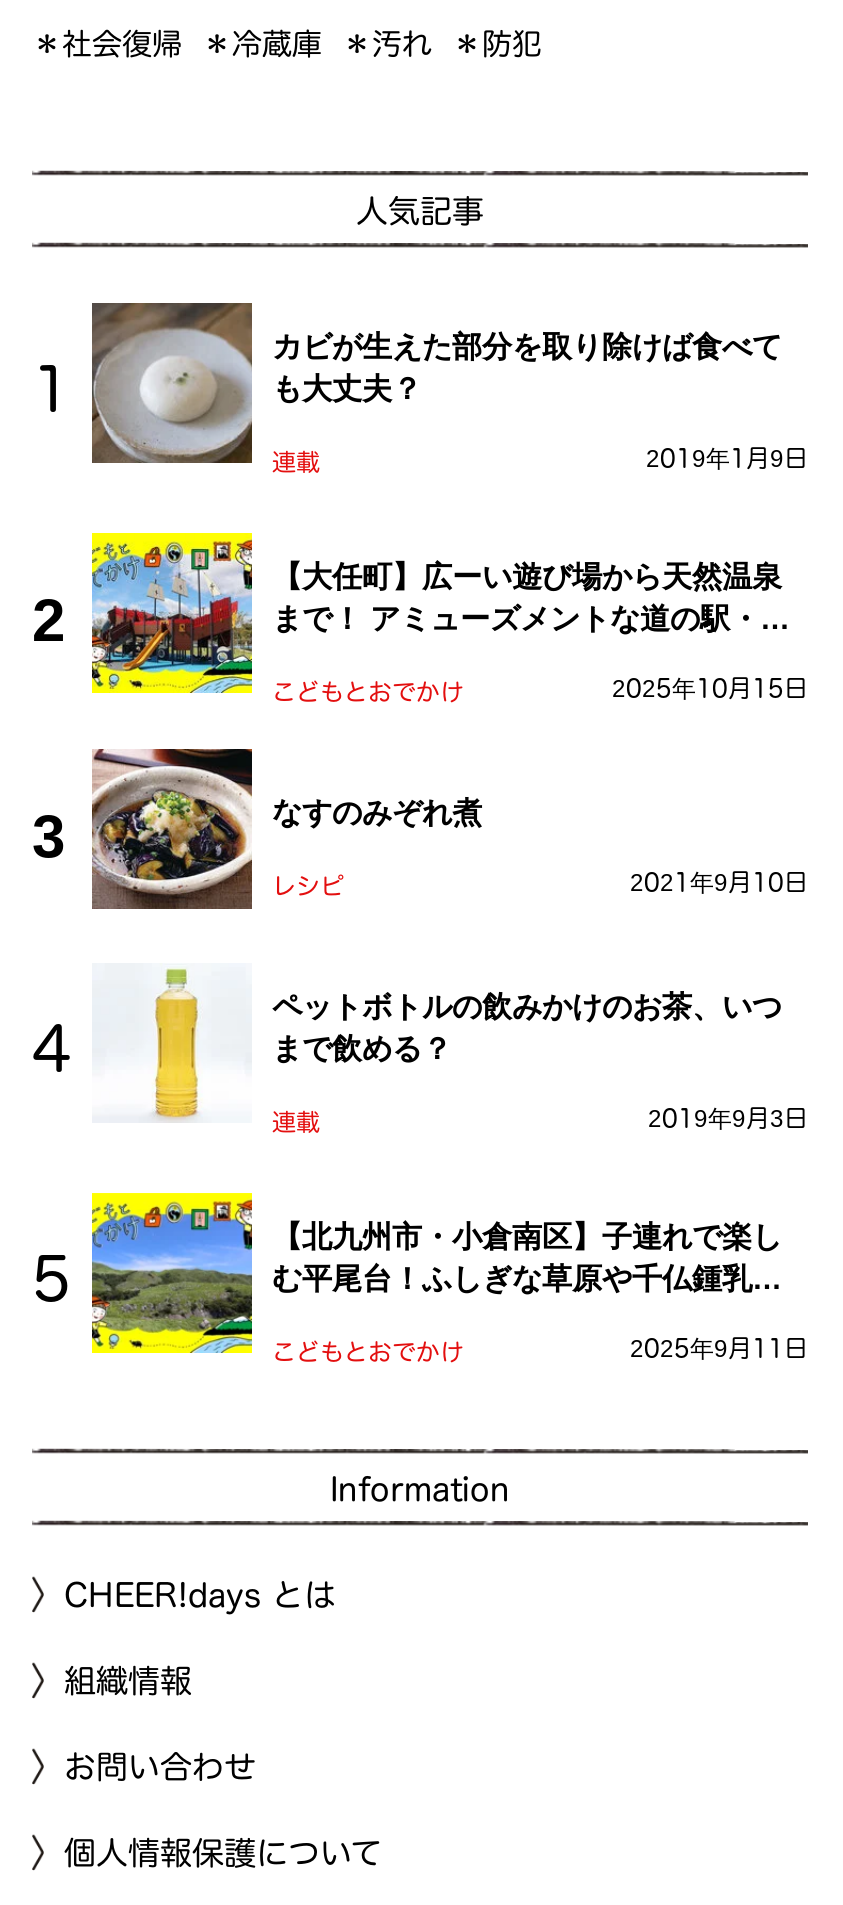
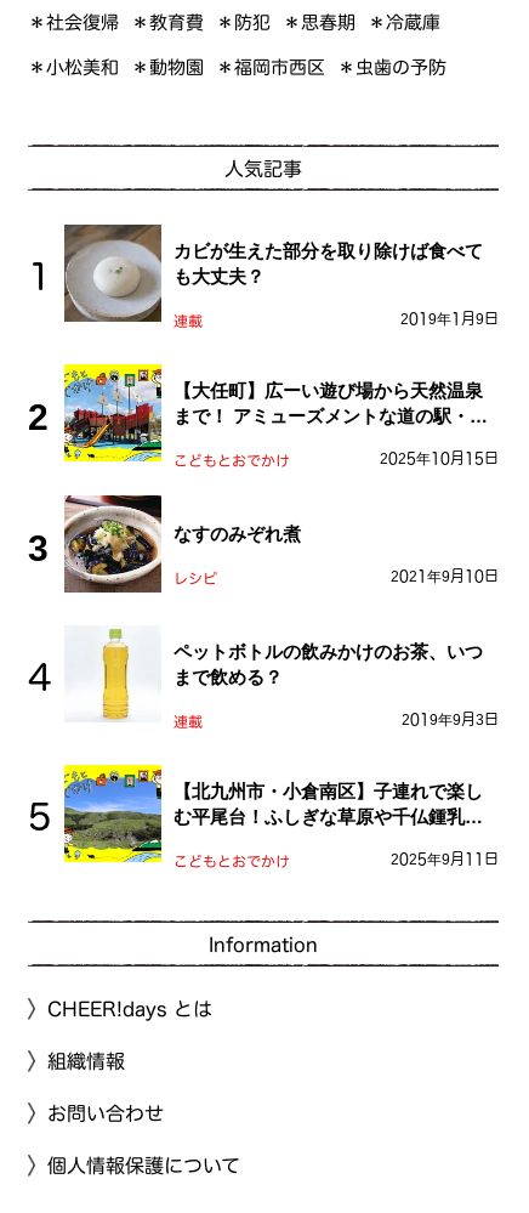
[202,29,432,59] ＊冷蔵庫 | ＊汚れ -> [131,13,204,31] ＊教育費
none -> [28,13,446,76] ＊思春期 | ＊冷蔵庫 | ＊小松美和 | ＊動物園 | ＊福岡市西区 | ＊虫歯の予防

